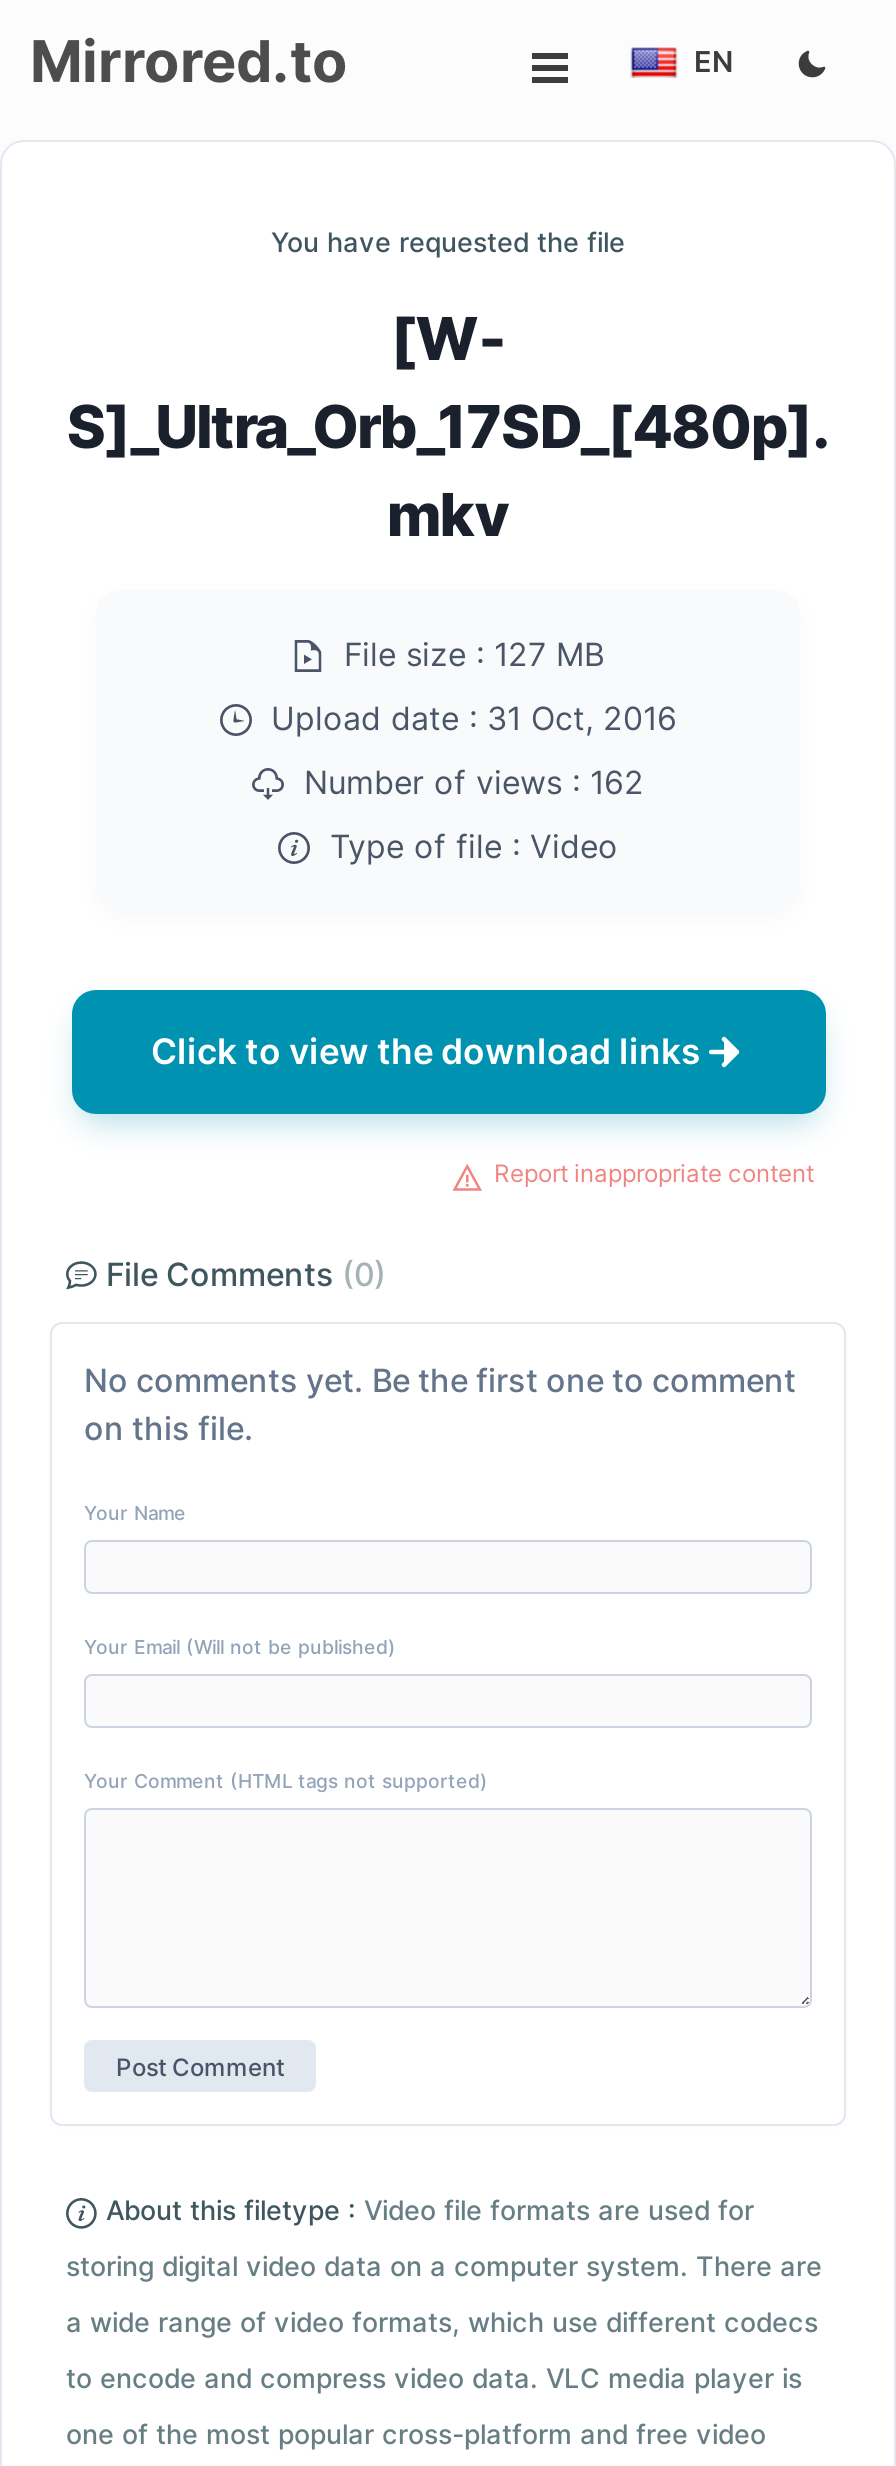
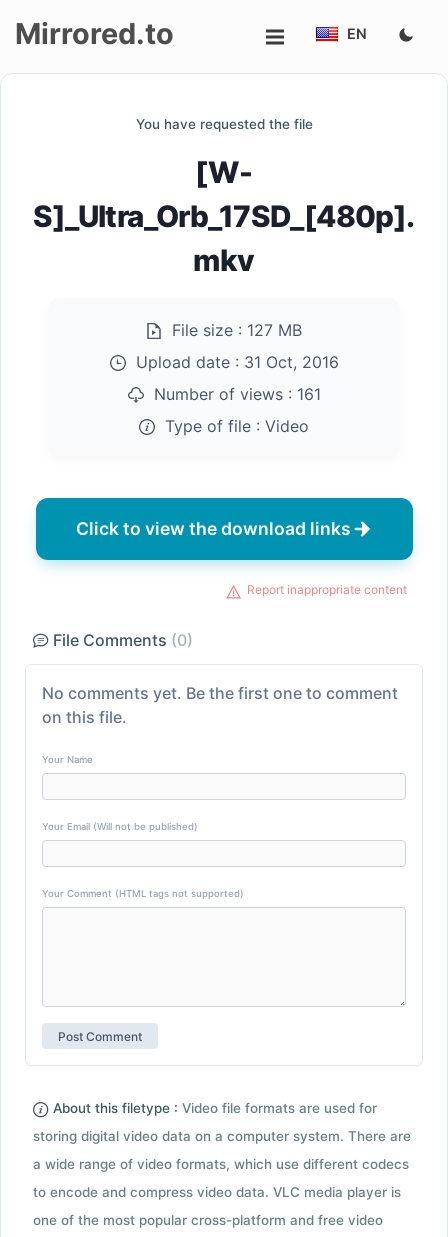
[284,762,644,802] Number of views : 162 -> [143,384,320,404] Number of views : 161

